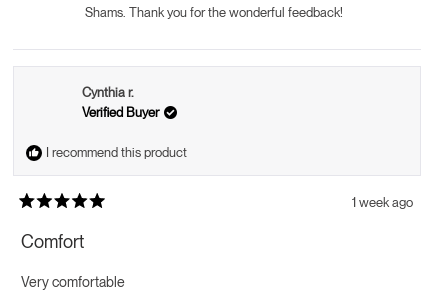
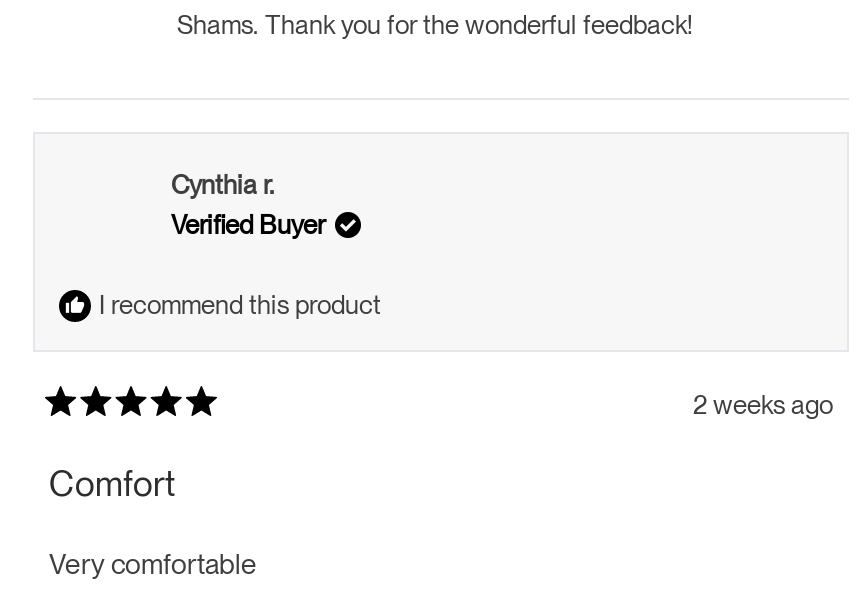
[352,195,413,210] 1 week ago -> [693,390,833,420] 2 weeks ago

